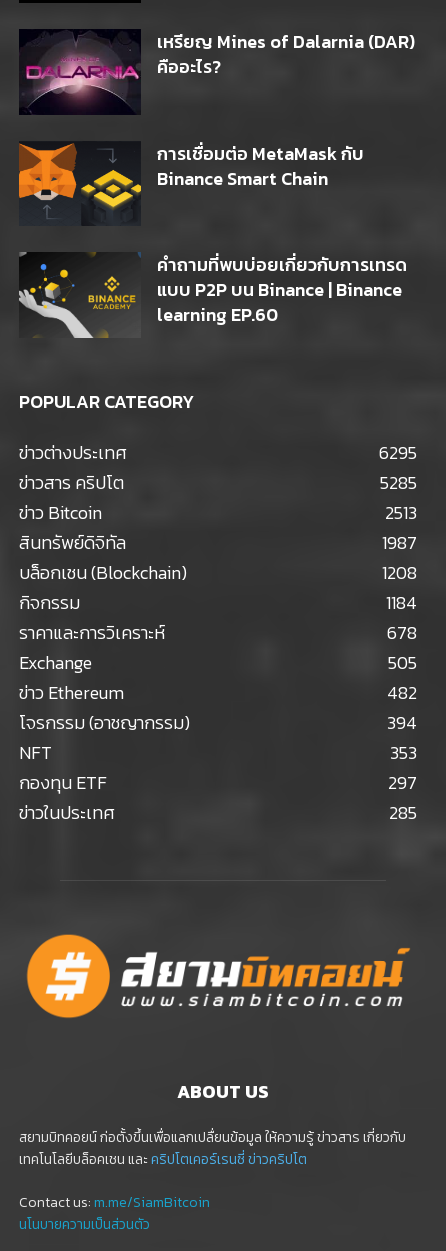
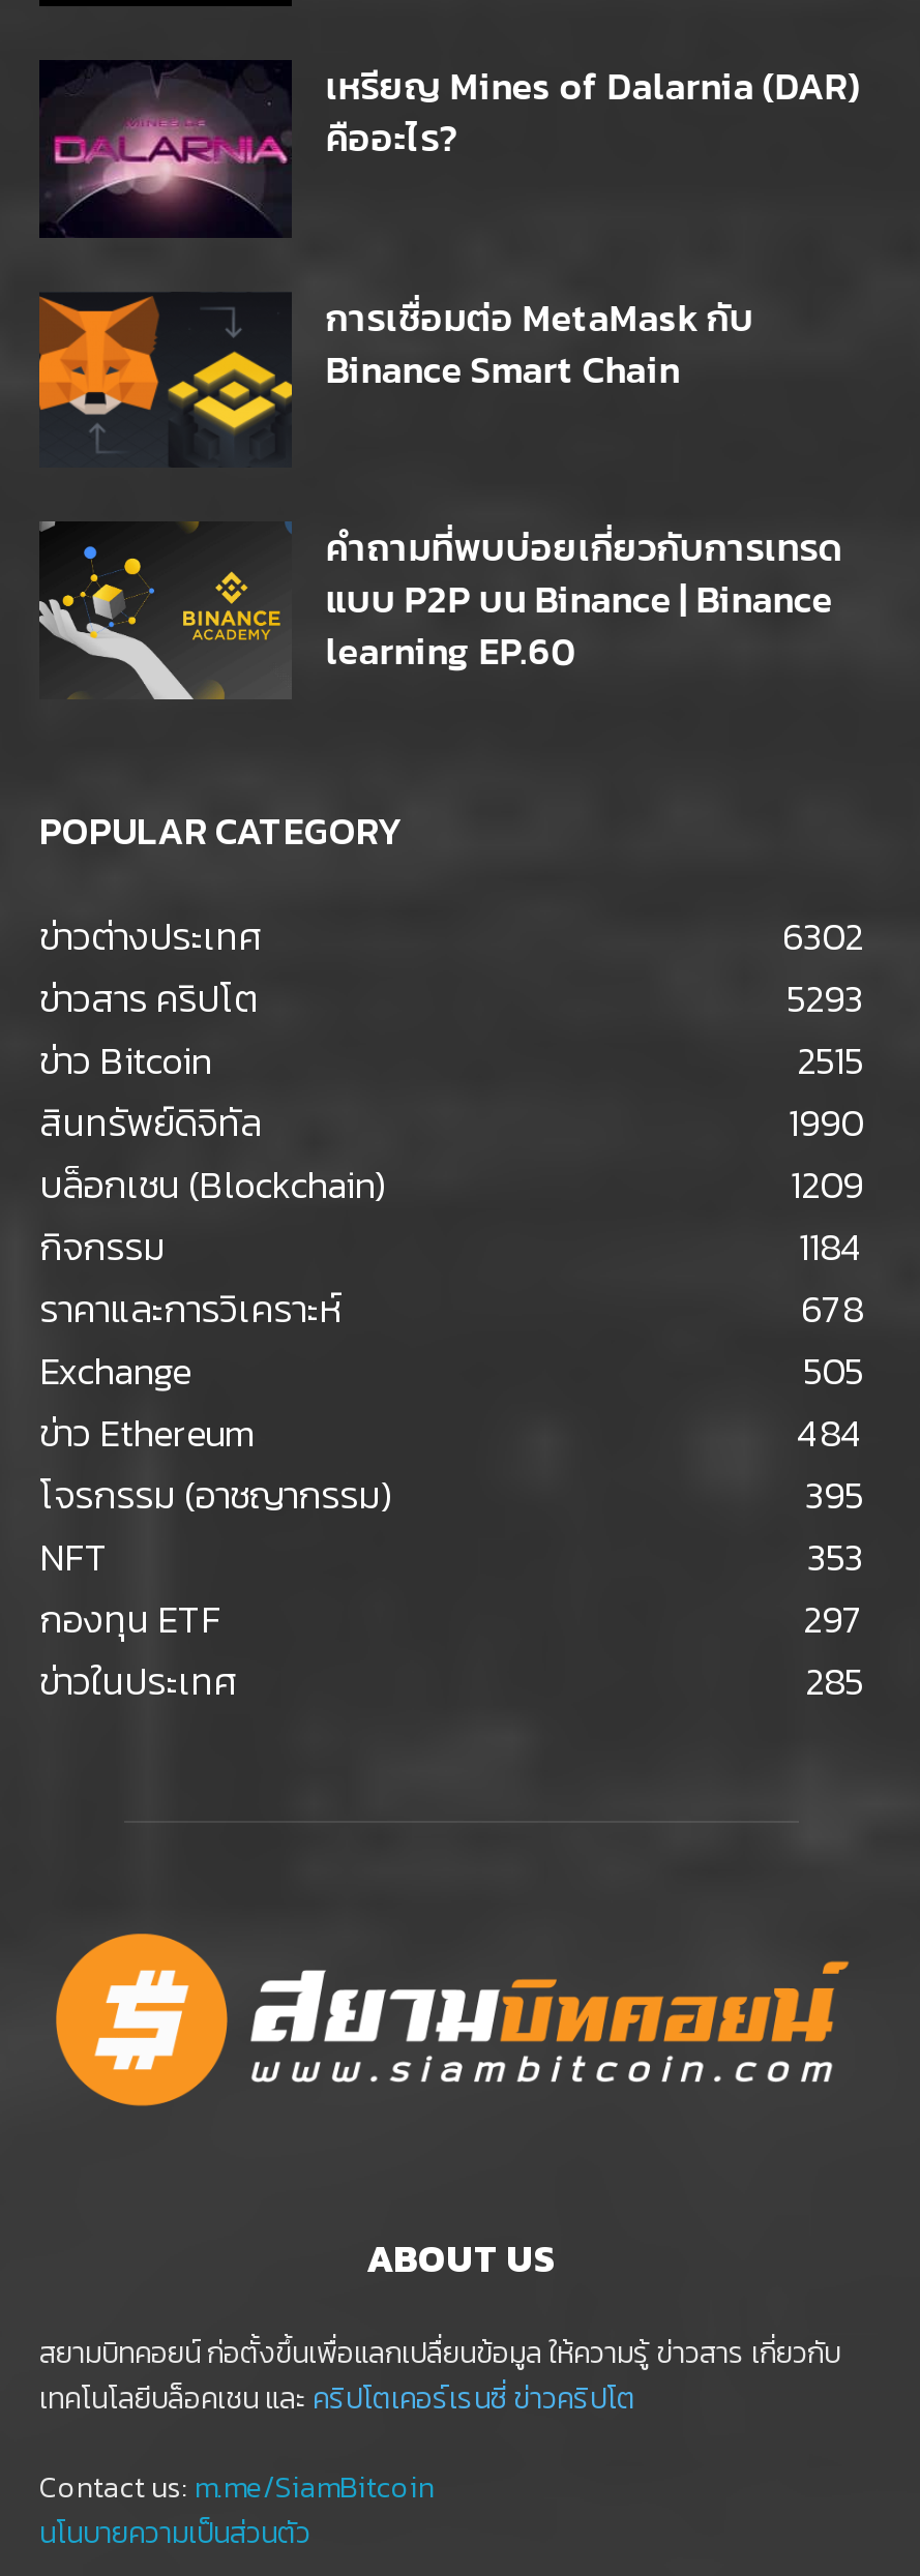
[379,439,417,466] 6295 -> [782,908,863,964] 6302
[380,469,417,496] 5285 -> [787,970,863,1026] 5293
[385,499,417,526] 2513 -> [797,1032,863,1088] 2515
[382,529,417,556] 1987 -> [789,1095,863,1150] 1990
[382,559,417,586] 1208 -> [791,1157,863,1212] 1209
[387,679,417,706] 482 -> [797,1405,863,1461] 484
[387,709,417,736] 394 -> [805,1467,863,1523] 395

